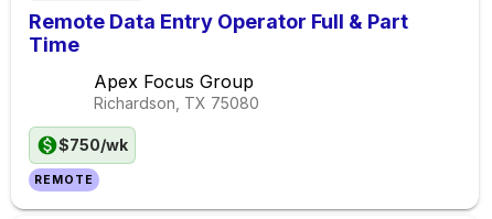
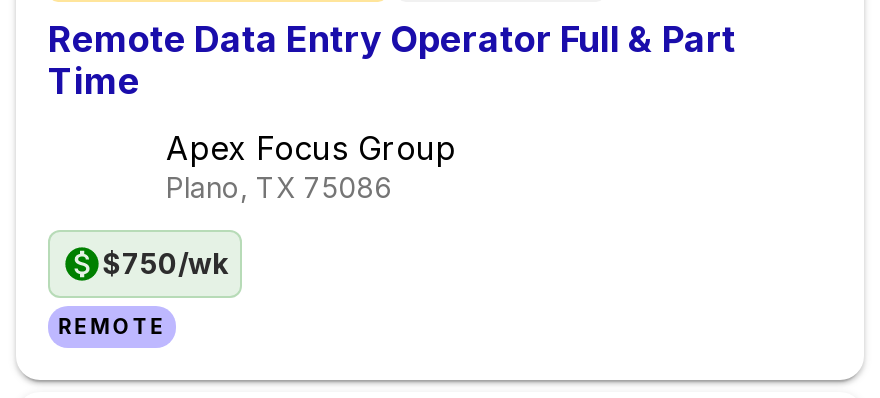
[94,94,259,112] Richardson, TX 75080 -> [166,170,392,204] Plano, TX 75086

